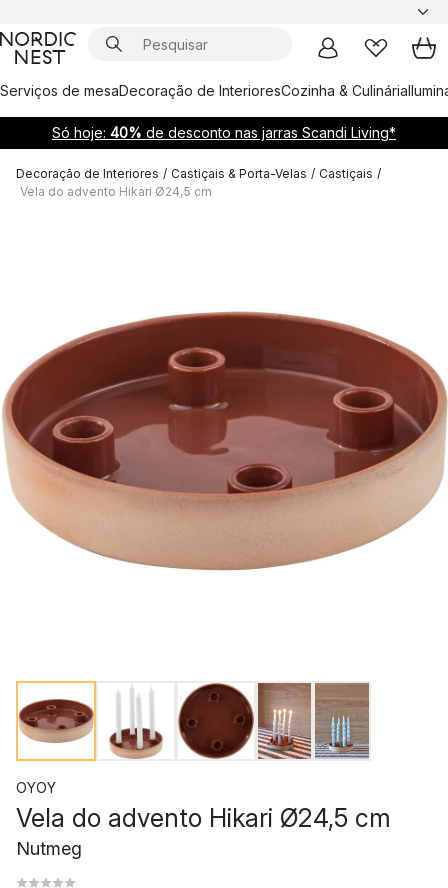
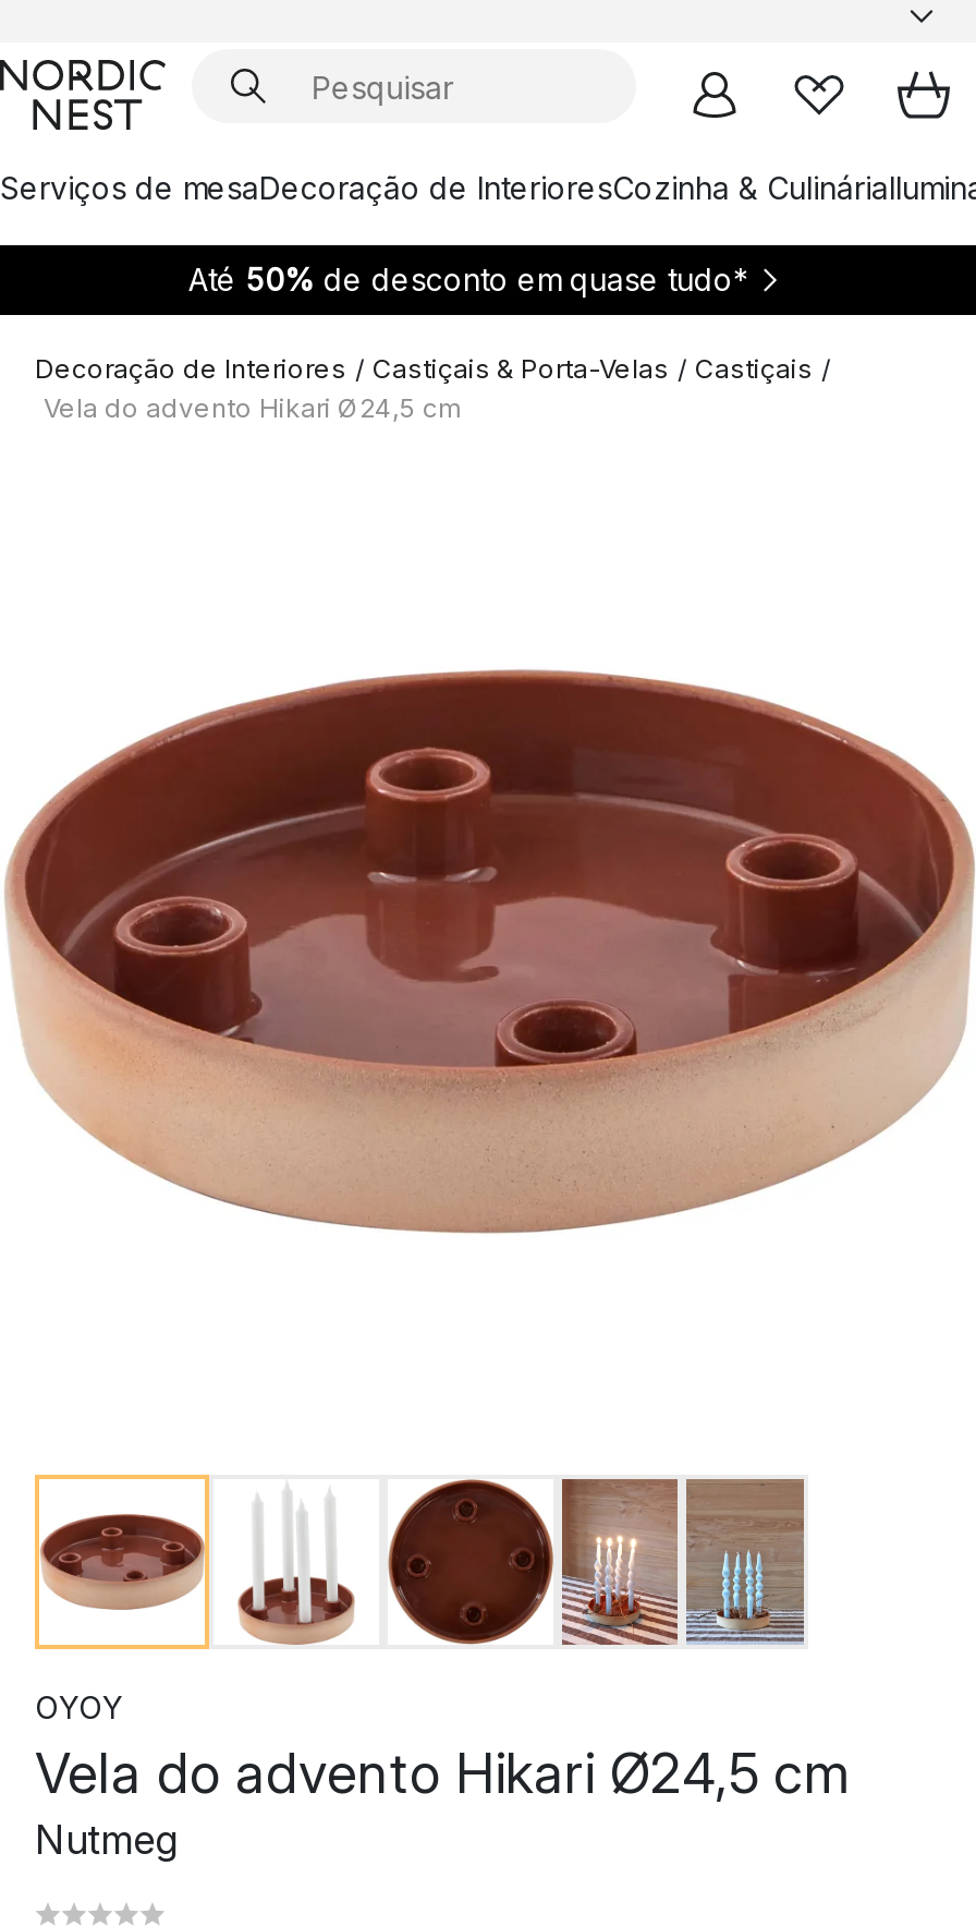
[52,124,396,141] Só hoje: 40% de desconto nas jarras Scandi Living* -> [188,261,748,298] Até 50% de desconto em quase tudo*

